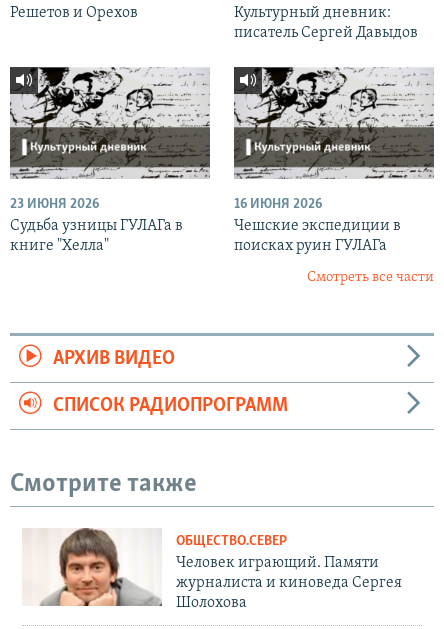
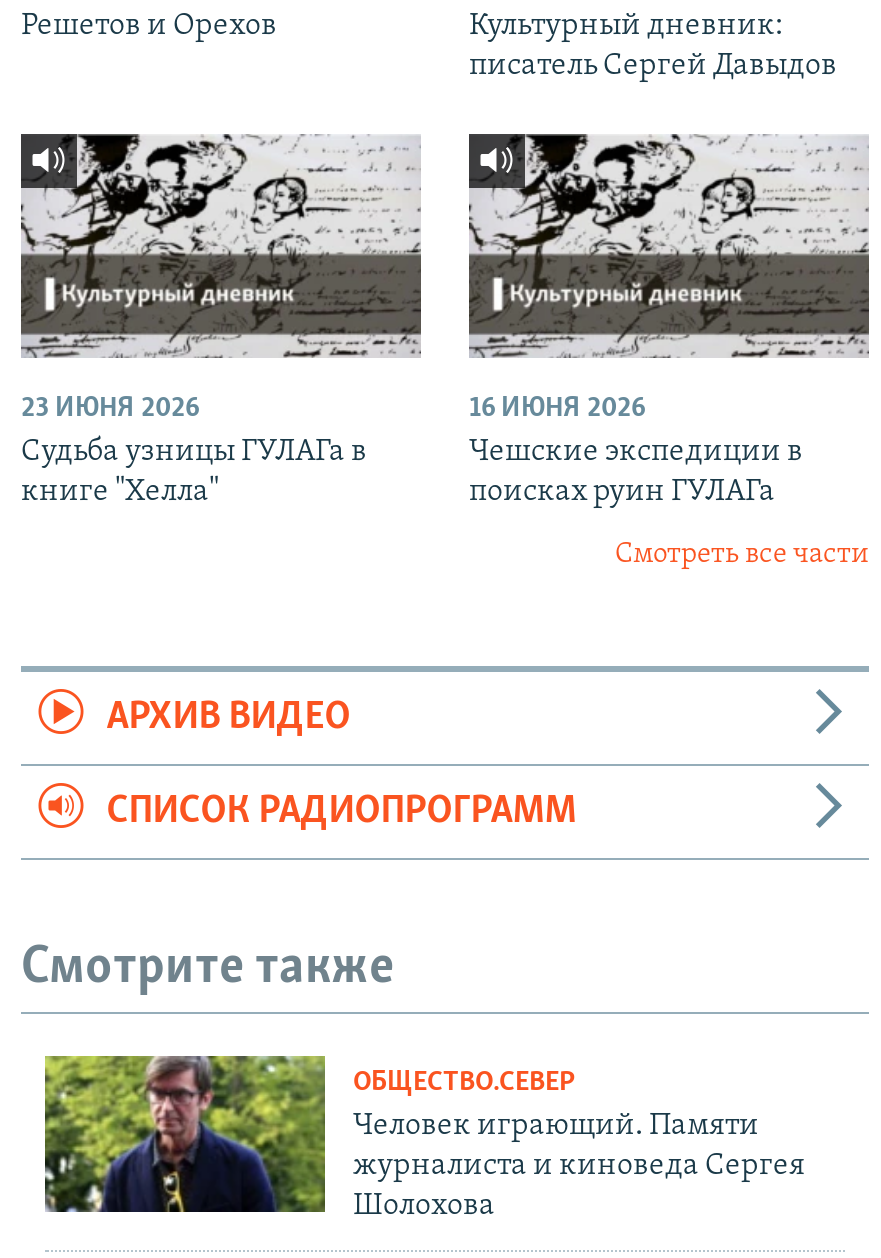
[22,528,162,607] [image] -> [43,1054,327,1214] [image]

